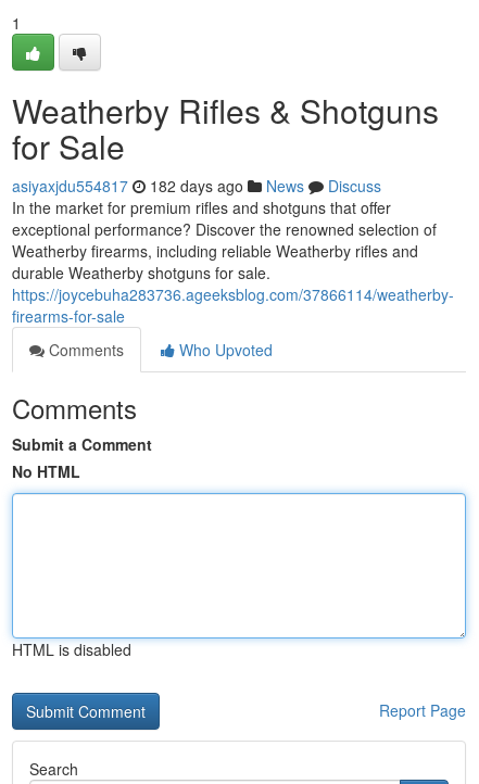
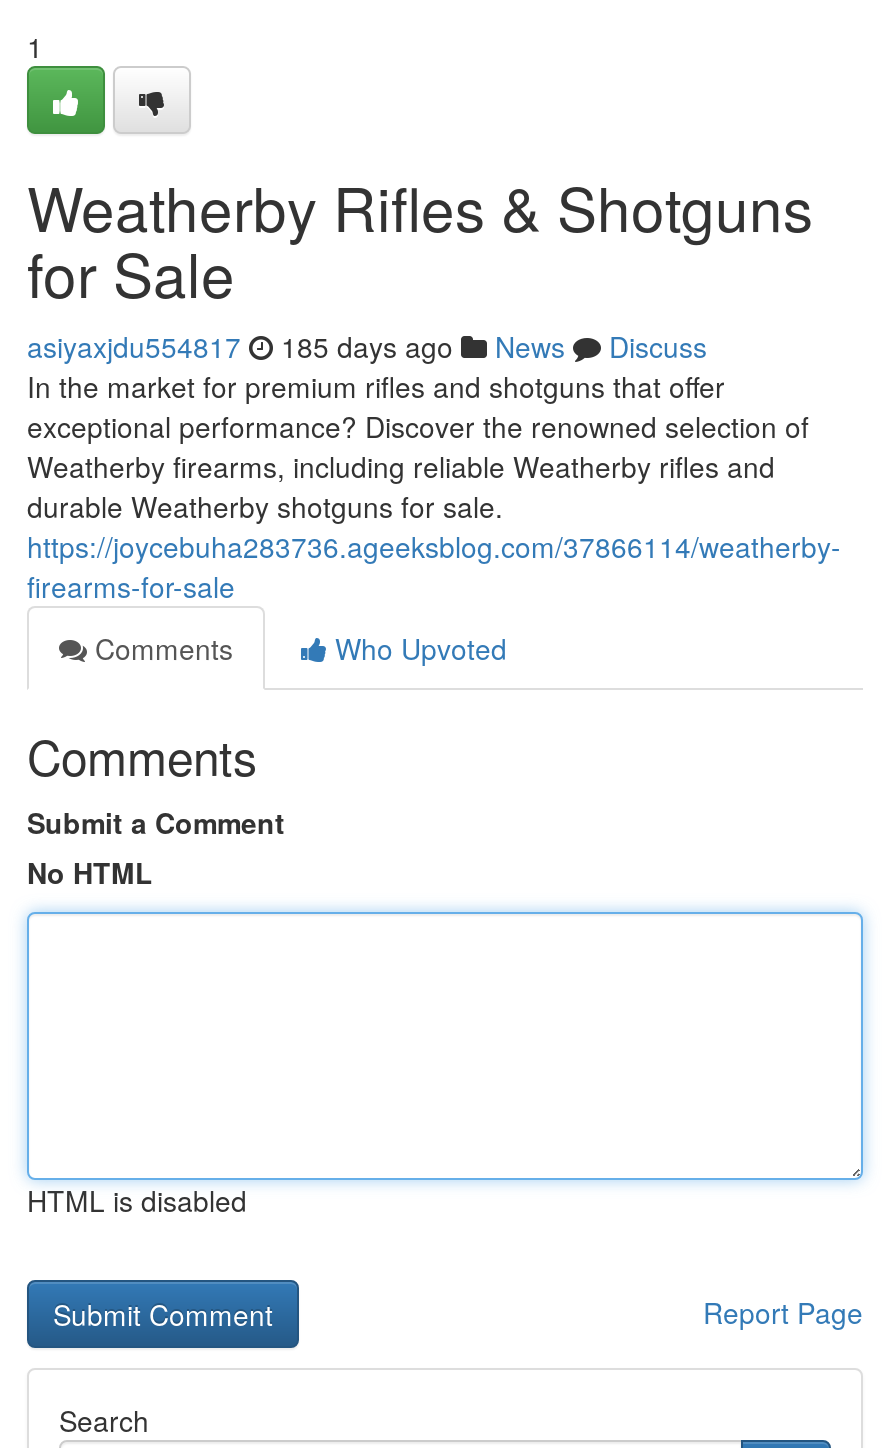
[12,175,381,197] asiyaxjdu554817 182 days ago News Discuss -> [27,326,707,366] asiyaxjdu554817 185 days ago News Discuss

